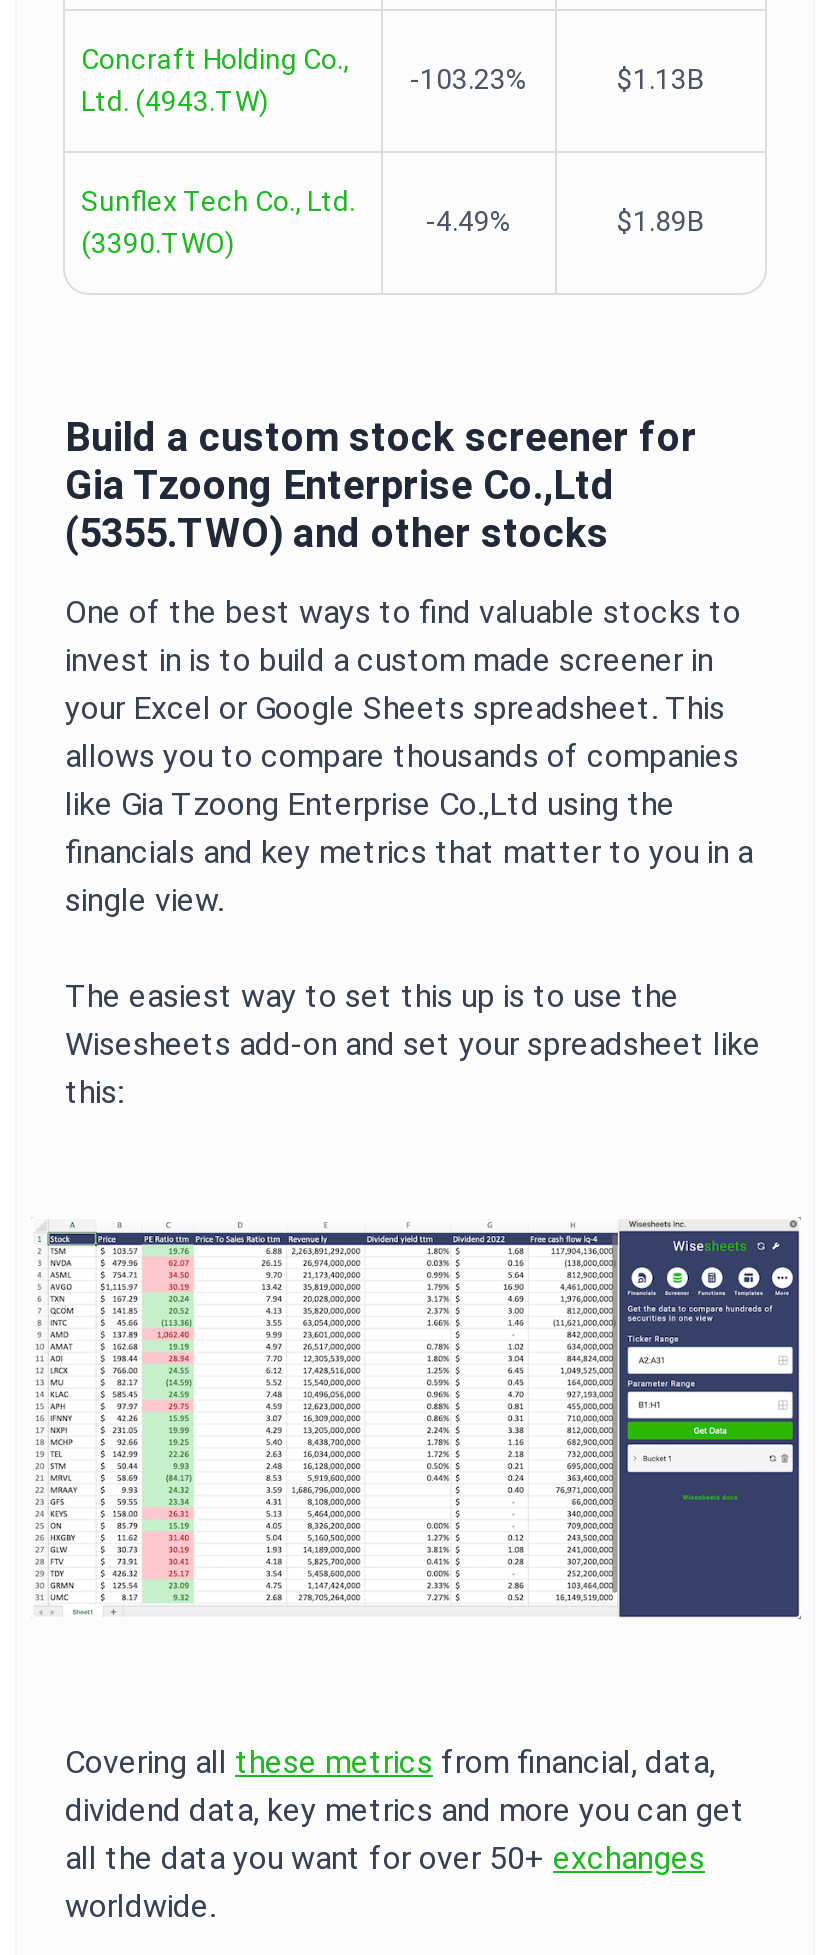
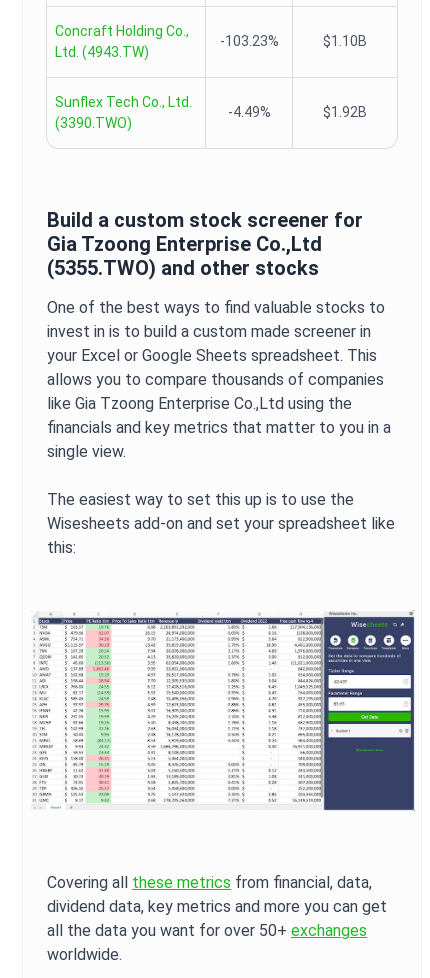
[617,63,705,95] $1.13B -> [323,33,367,49] $1.10B
[617,205,705,237] $1.89B -> [323,104,367,120] $1.92B

